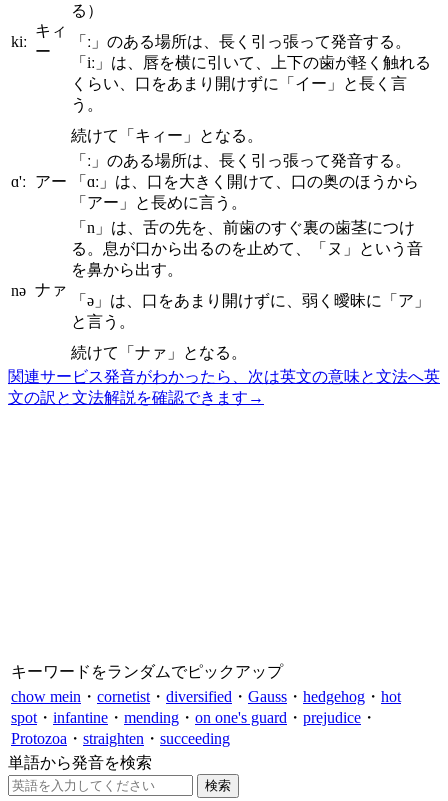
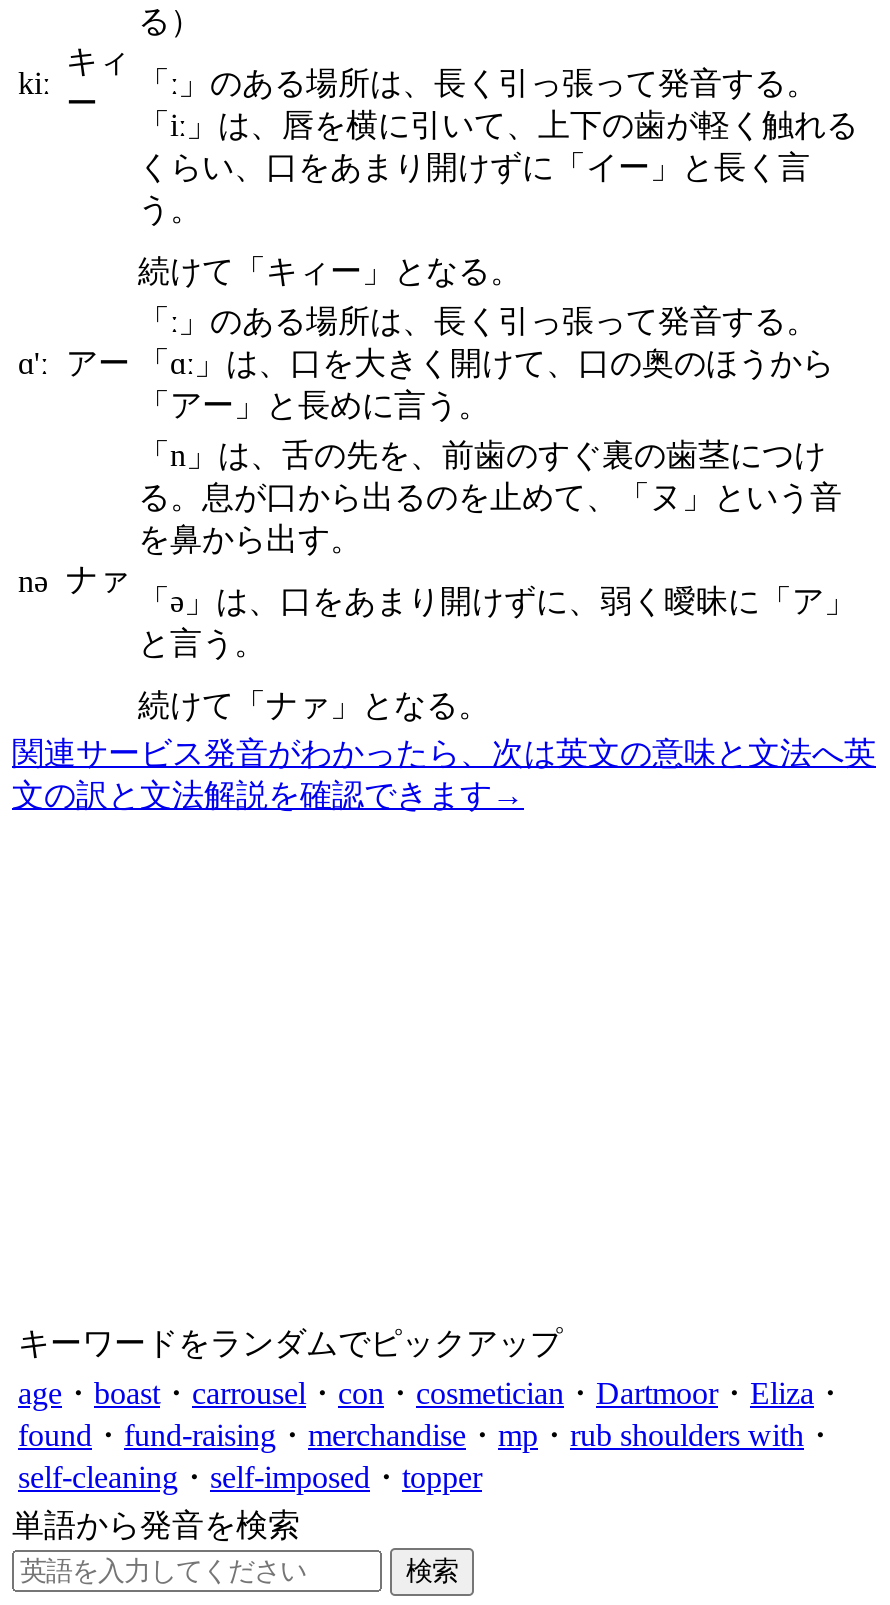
[11,688,401,747] chow mein・cornetist・diversified・Gauss・hedgehog・hot | spot・infantine・mending・on one's guard・prejudice・ | Protozoa・straighten・succeeding -> [18,1376,846,1494] age・boast・carrousel・con・cosmetician・Dartmoor・Eliza・ | found・fund-raising・merchandise・mp・rub shoulders with・ | self-cleaning・self-imposed・topper

